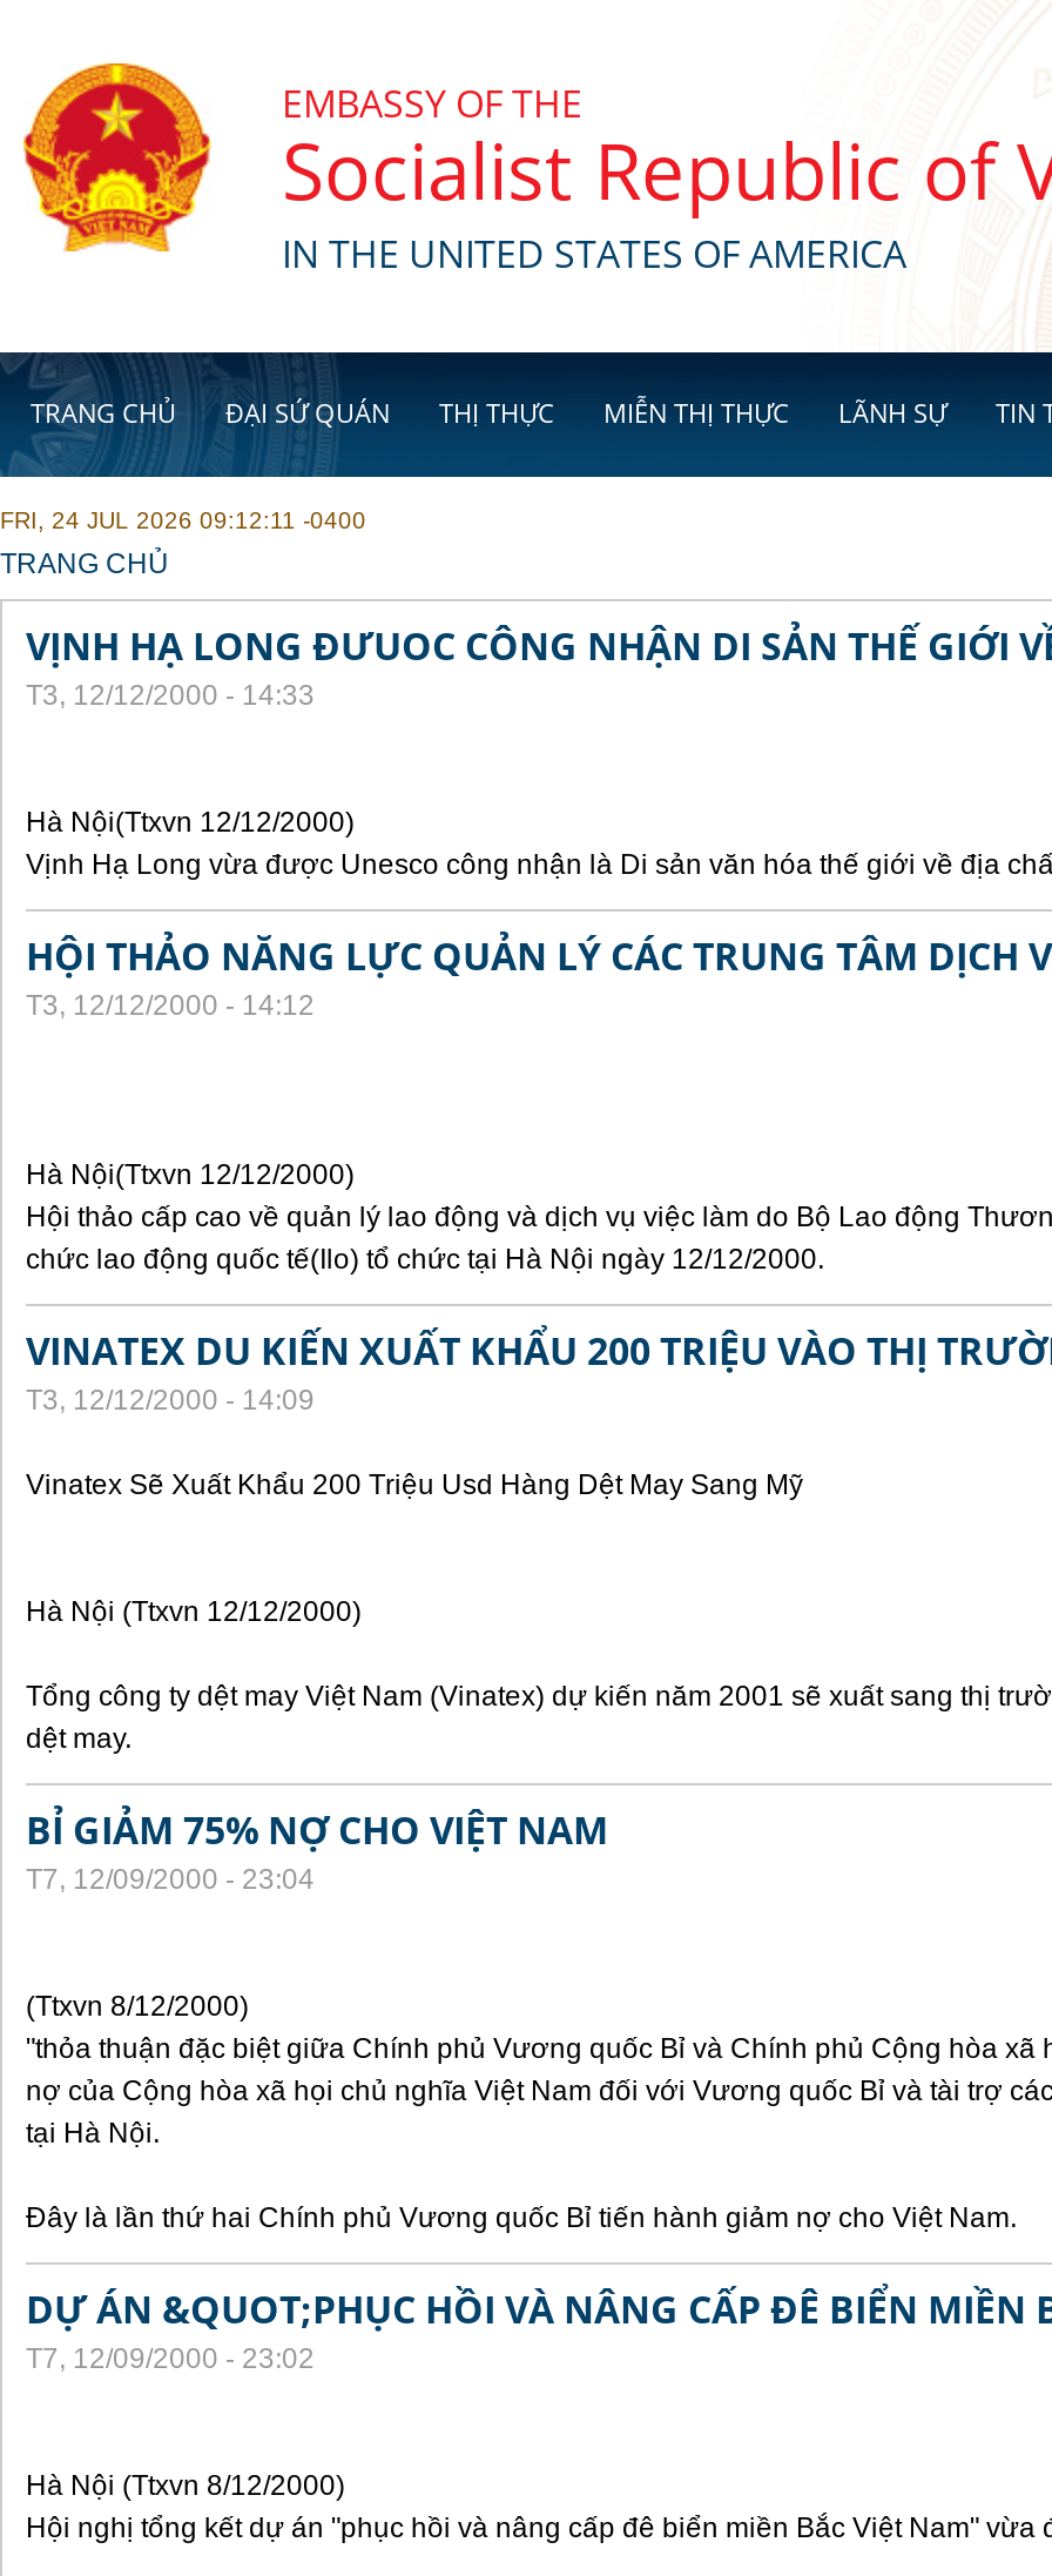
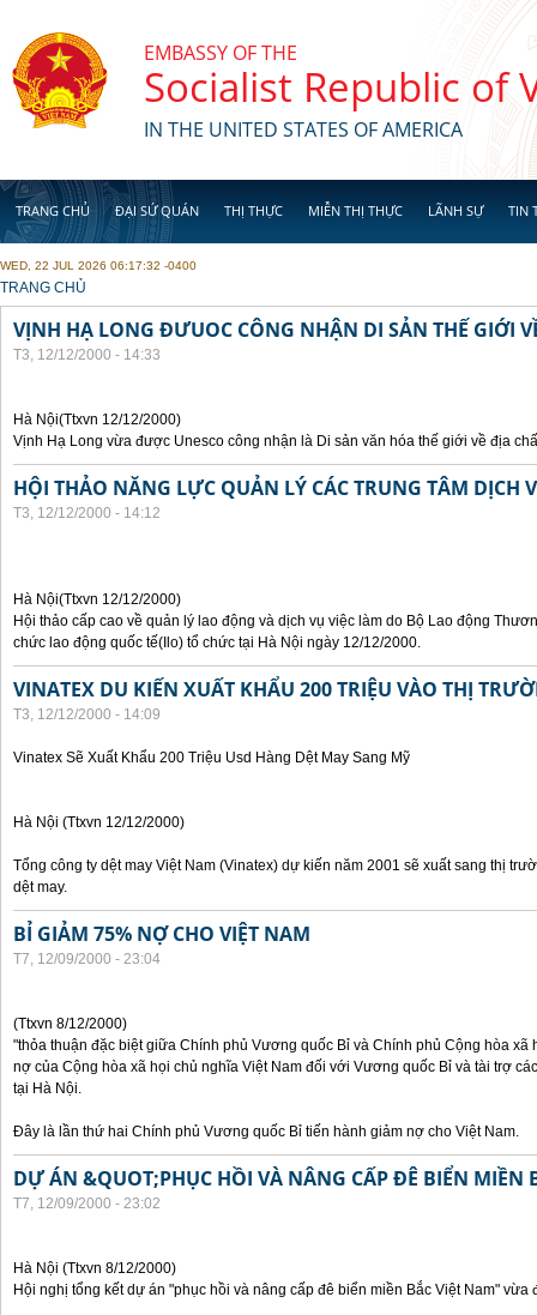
[0,507,366,533] FRI, 24 JUL 2026 09:12:11 -0400 -> [0,259,197,272] WED, 22 JUL 2026 06:17:32 -0400

